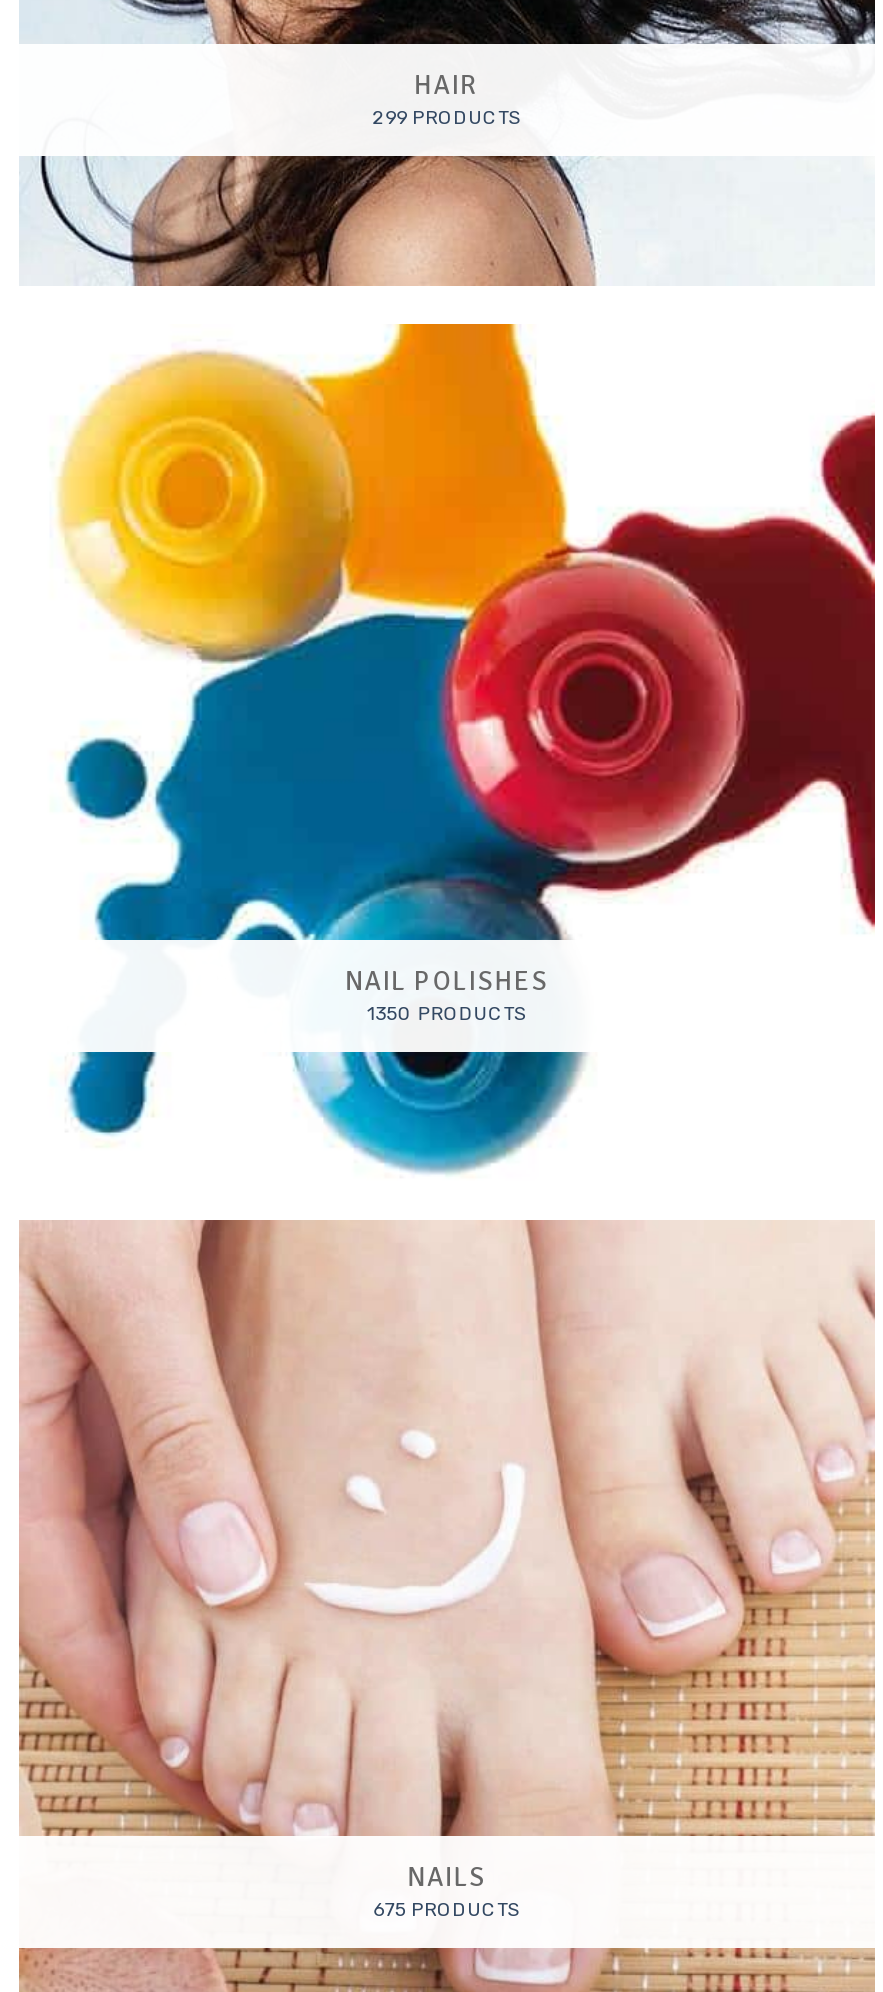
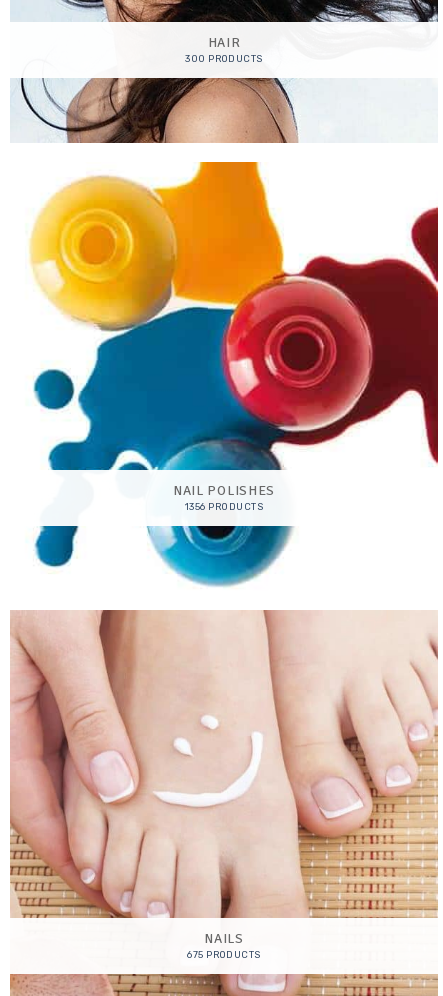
[372,105,522,127] 299 PRODUCTS -> [185,53,263,64] 300 PRODUCTS
[367,1001,527,1023] 1350 PRODUCTS -> [185,501,263,512] 1356 PRODUCTS

